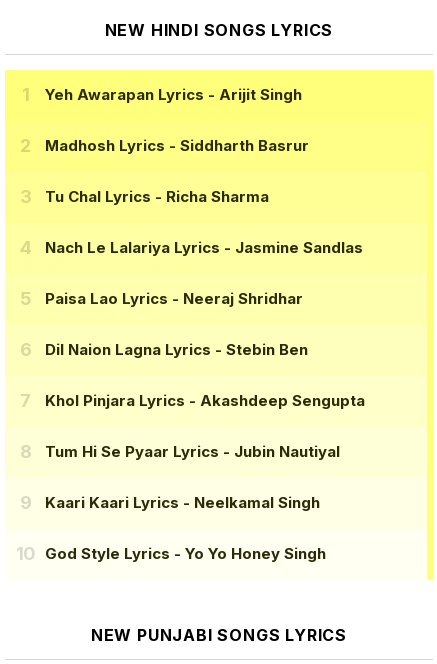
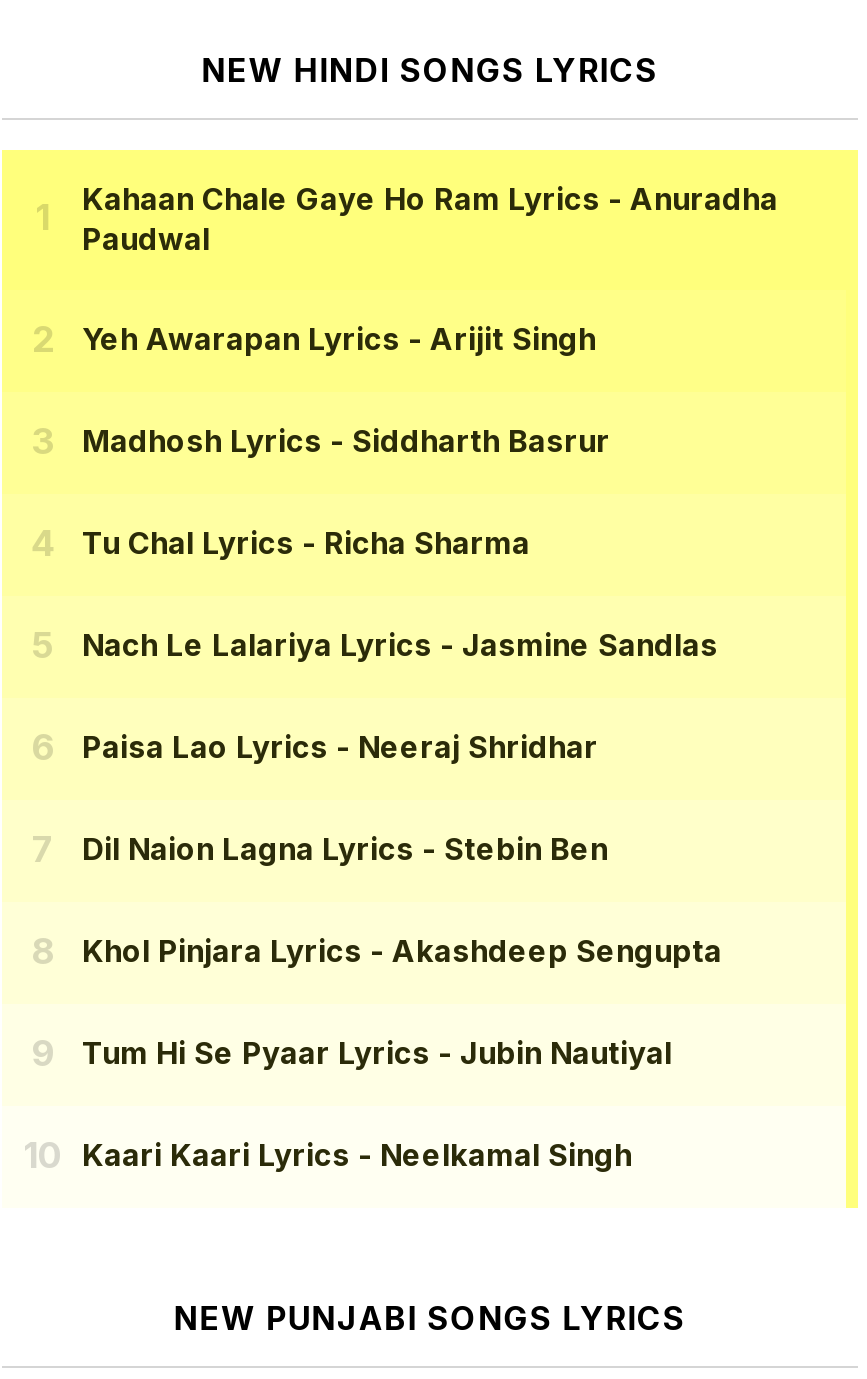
none -> [82,180,778,258] Kahaan Chale Gaye Ho Ram Lyrics - Anuradha | Paudwal
moved [45,85,365,512] -> [82,321,722,1175]: Yeh Awarapan Lyrics - Arijit Singh | Madhosh Lyrics - Siddharth Basrur | Tu Chal Lyrics - Richa Sharma | ... | Tum Hi Se Pyaar Lyrics - Jubin Nautiyal | Kaari Kaari Lyrics - Neelkamal Singh
[45,544,326,563] God Style Lyrics - Yo Yo Honey Singh -> none

